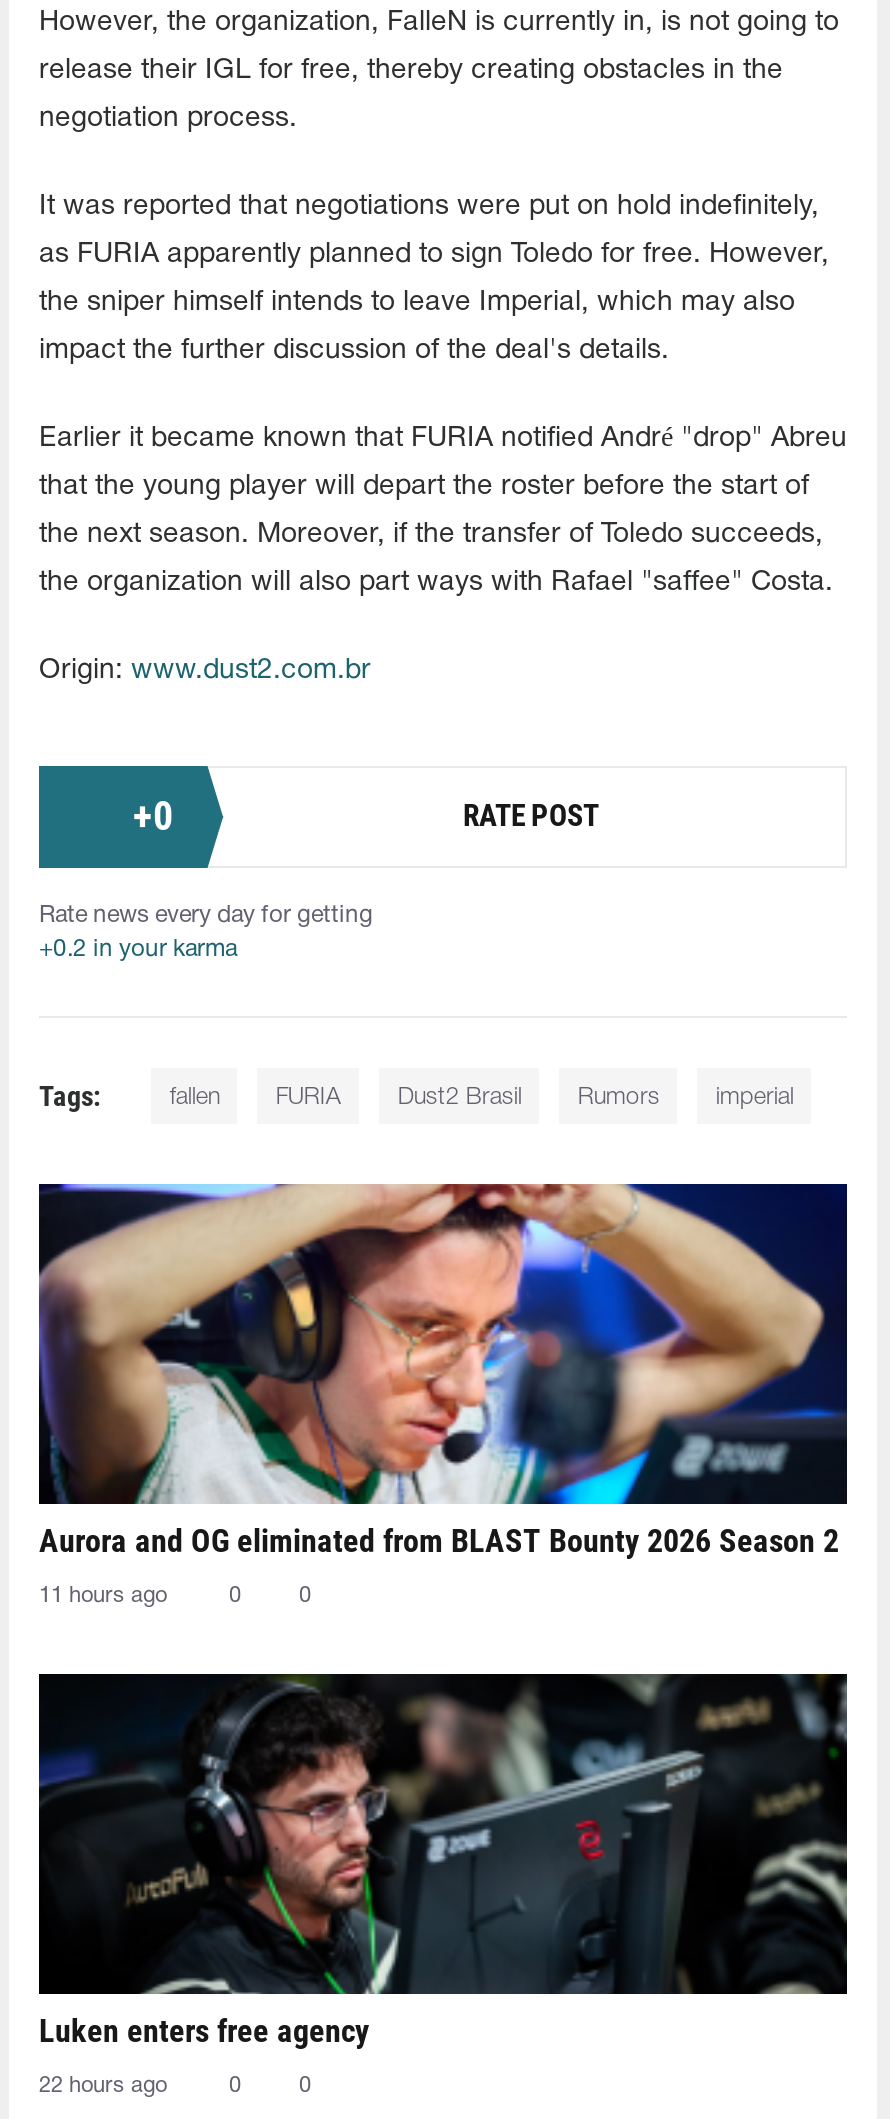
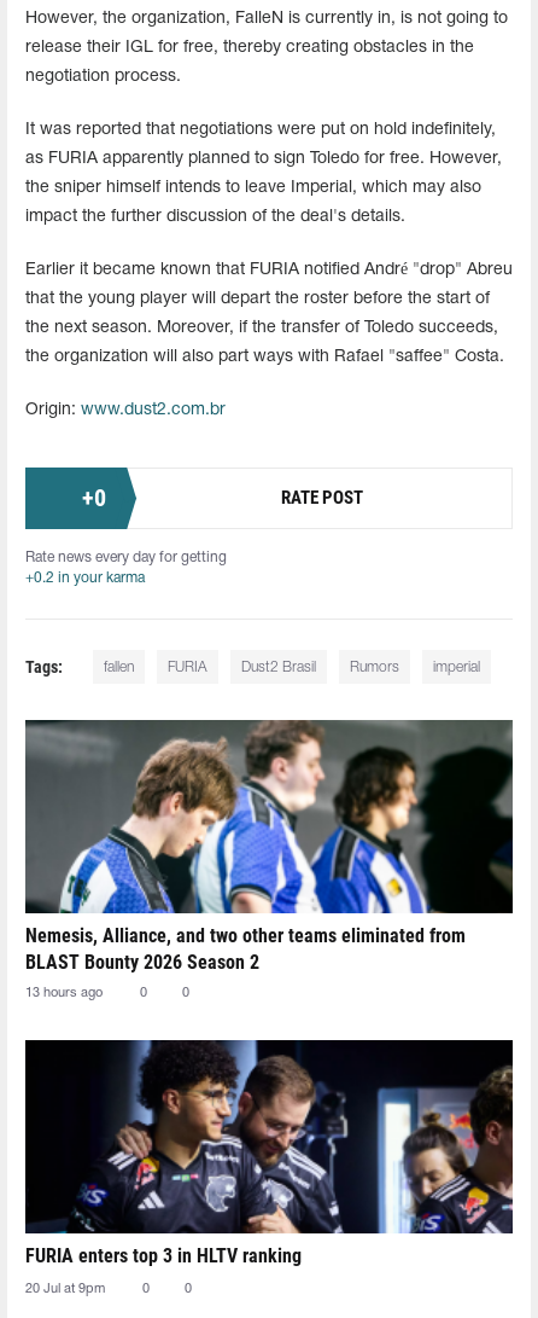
[39,1182,847,1559] [image] | Aurora and OG eliminated from BLAST Bounty 2026 Season 2 -> [25,719,514,973] [image] | Nemesis, Alliance, and two other teams eliminated from | BLAST Bounty 2026 Season 2
[39,1585,167,1605] 11 hours ago -> [25,987,103,999] 13 hours ago
[37,1672,849,2049] [image] | Luken enters free agency -> [25,1039,514,1267] [image] | FURIA enters top 3 in HLTV ranking
[39,2075,167,2095] 22 hours ago -> [25,1283,105,1295] 20 Jul at 9pm

